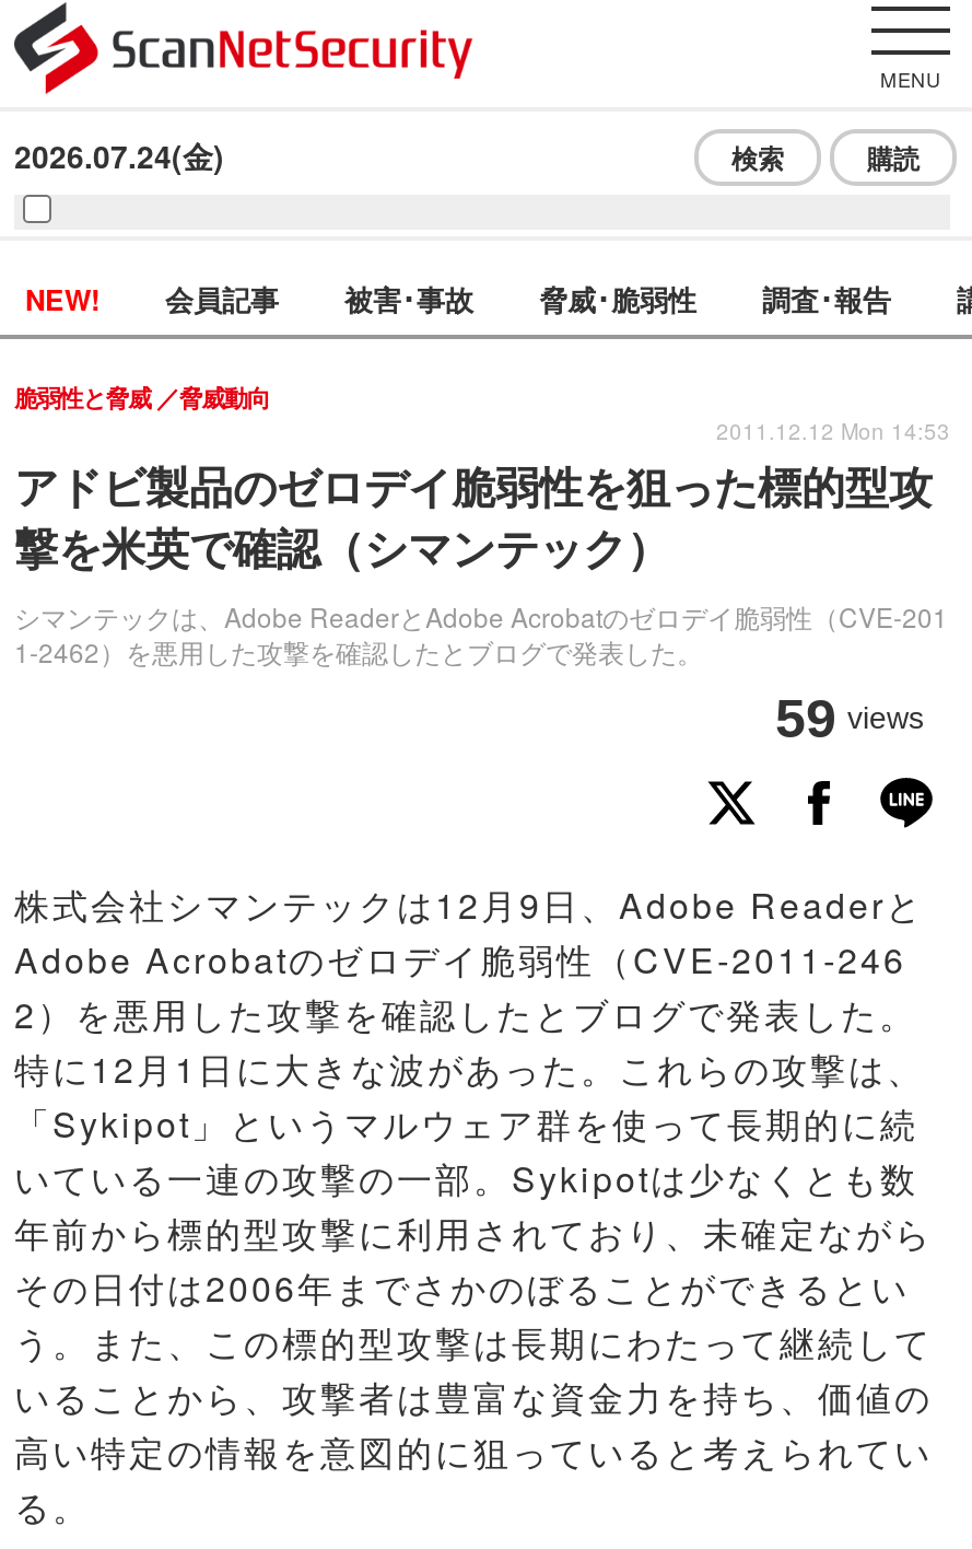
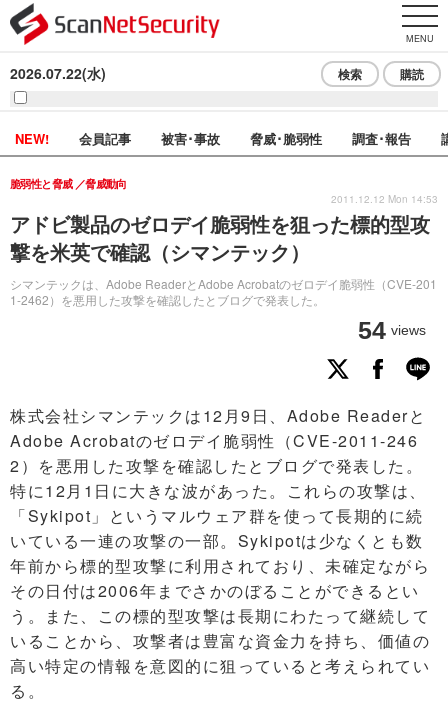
[14,133,224,177] 2026.07.24(金) -> [10,63,106,83] 2026.07.22(水)
[775,687,924,748] 59 views -> [358,316,426,344] 54 views

